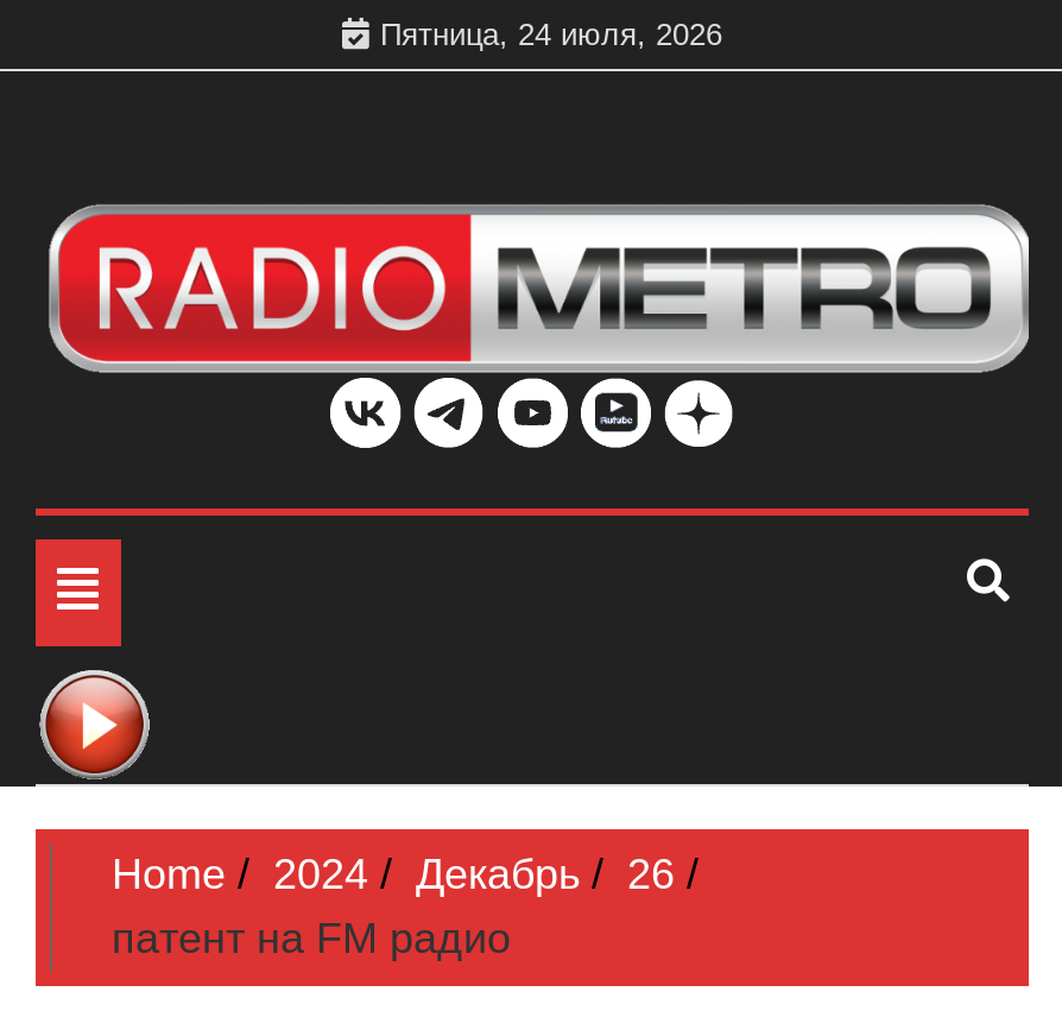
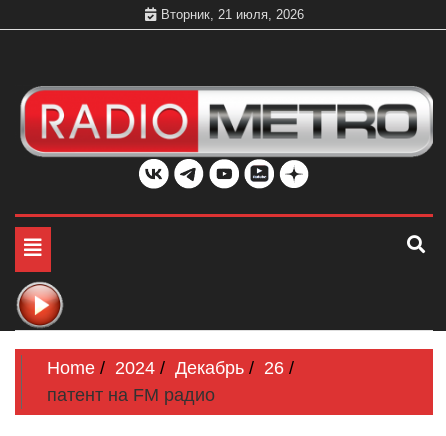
[380,17,722,52] Пятница, 24 июля, 2026 -> [160,7,303,22] Вторник, 21 июля, 2026

